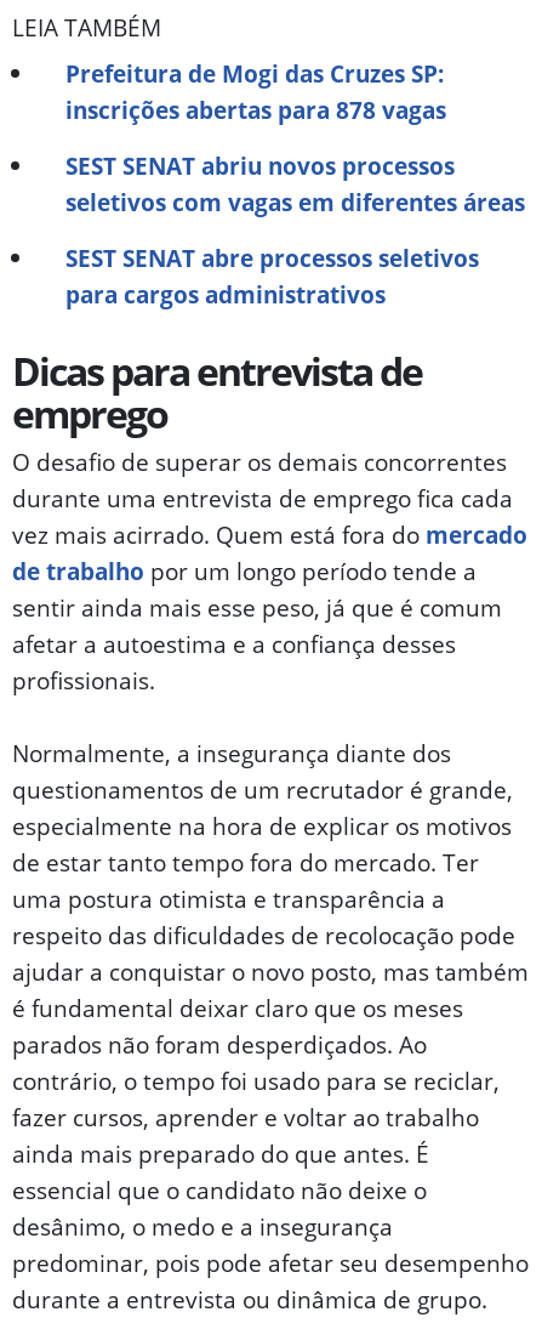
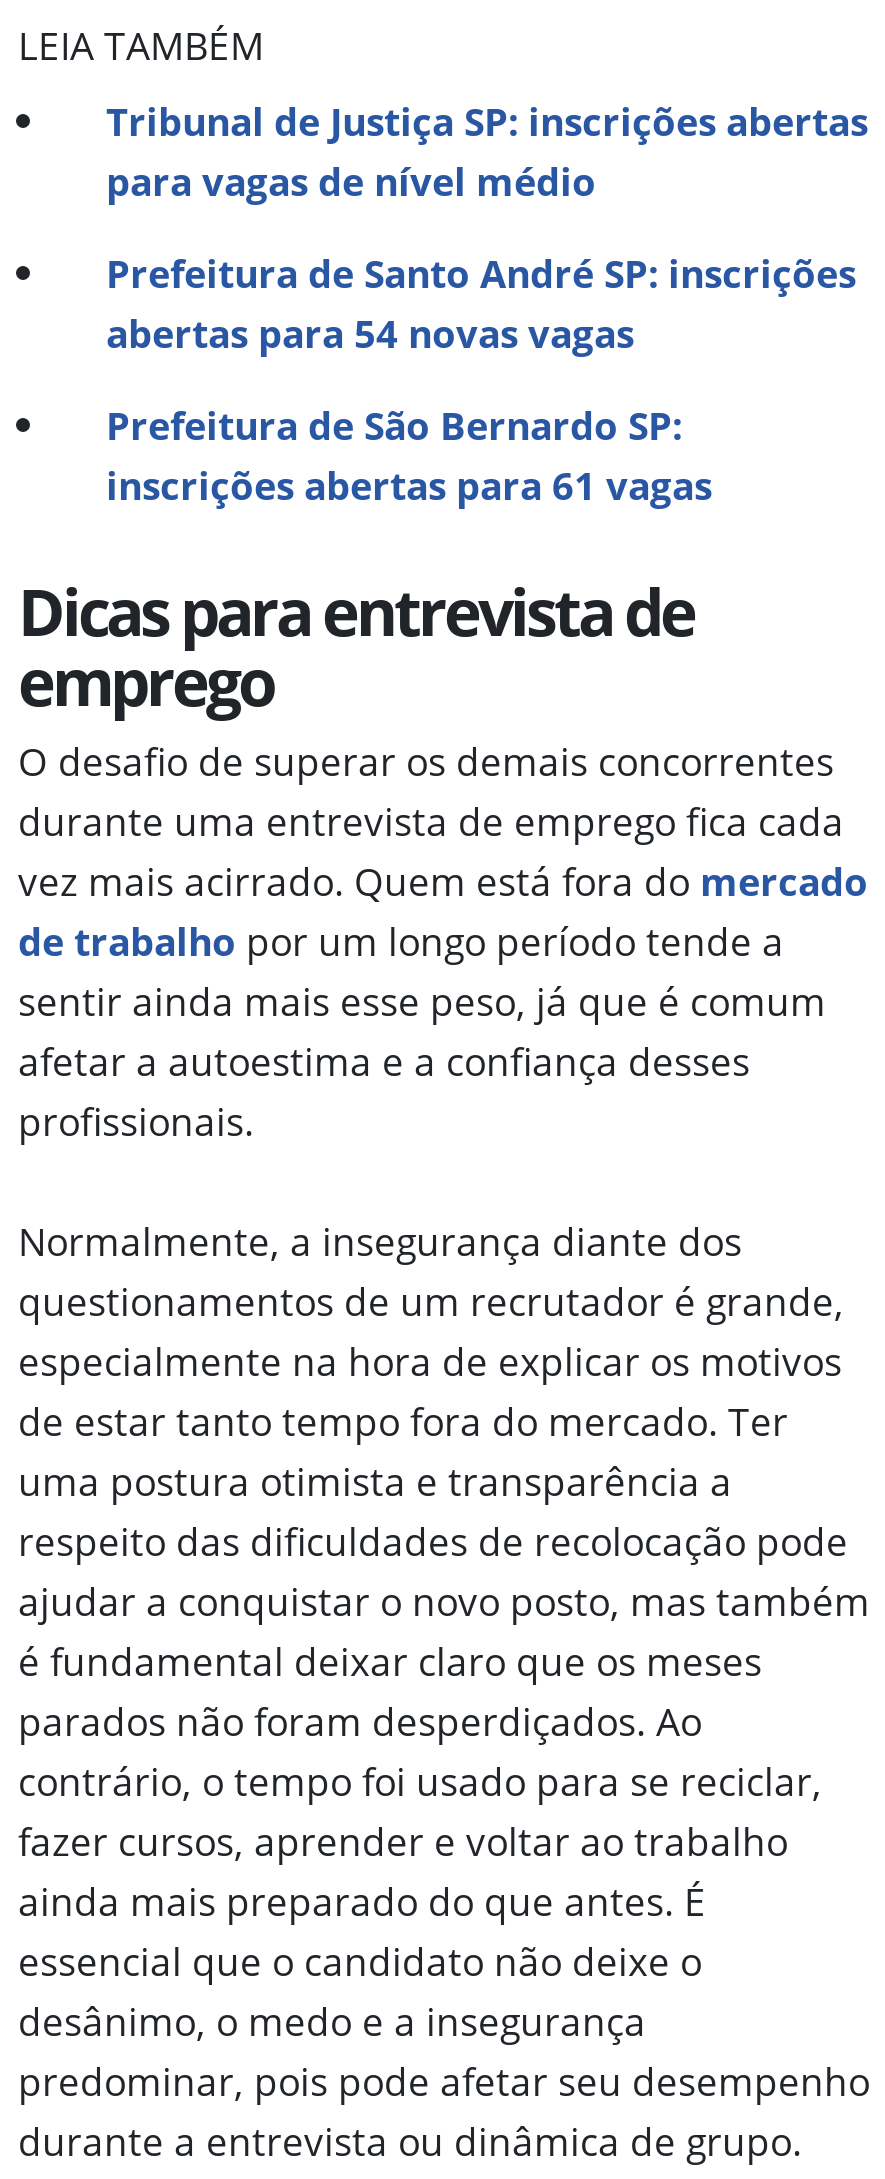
[65,57,446,126] Prefeitura de Mogi das Cruzes SP: | inscrições abertas para 878 vagas -> [106,94,868,208] Tribunal de Justiça SP: inscrições abertas | para vagas de nível médio
[65,149,525,218] SEST SENAT abriu novos processos | seletivos com vagas em diferentes áreas -> [106,246,856,360] Prefeitura de Santo André SP: inscrições | abertas para 54 novas vagas
[65,242,479,311] SEST SENAT abre processos seletivos | para cargos administrativos -> [106,398,712,512] Prefeitura de São Bernardo SP: | inscrições abertas para 61 vagas

